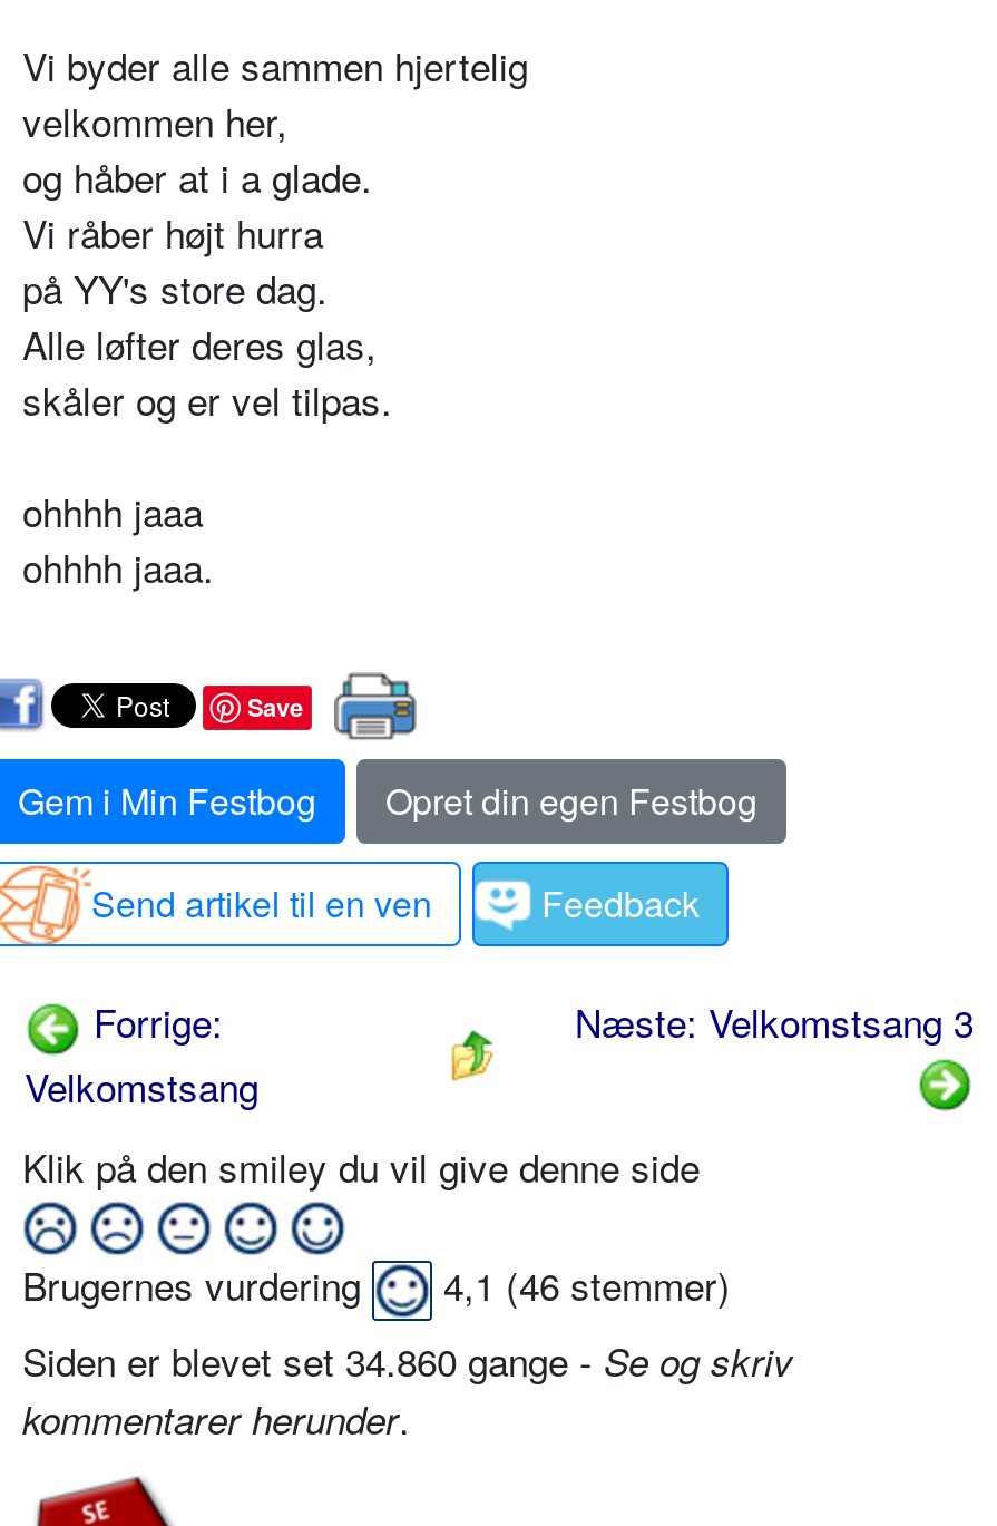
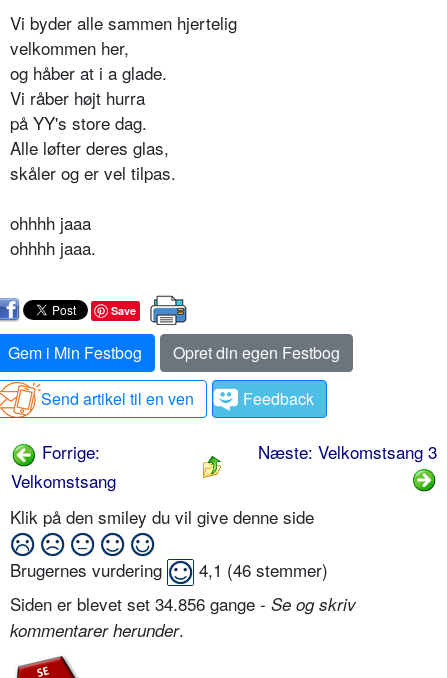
[22,1332,793,1388] Siden er blevet set 34.860 gange - Se og skriv -> [10,591,356,616] Siden er blevet set 34.856 gange - Se og skriv

